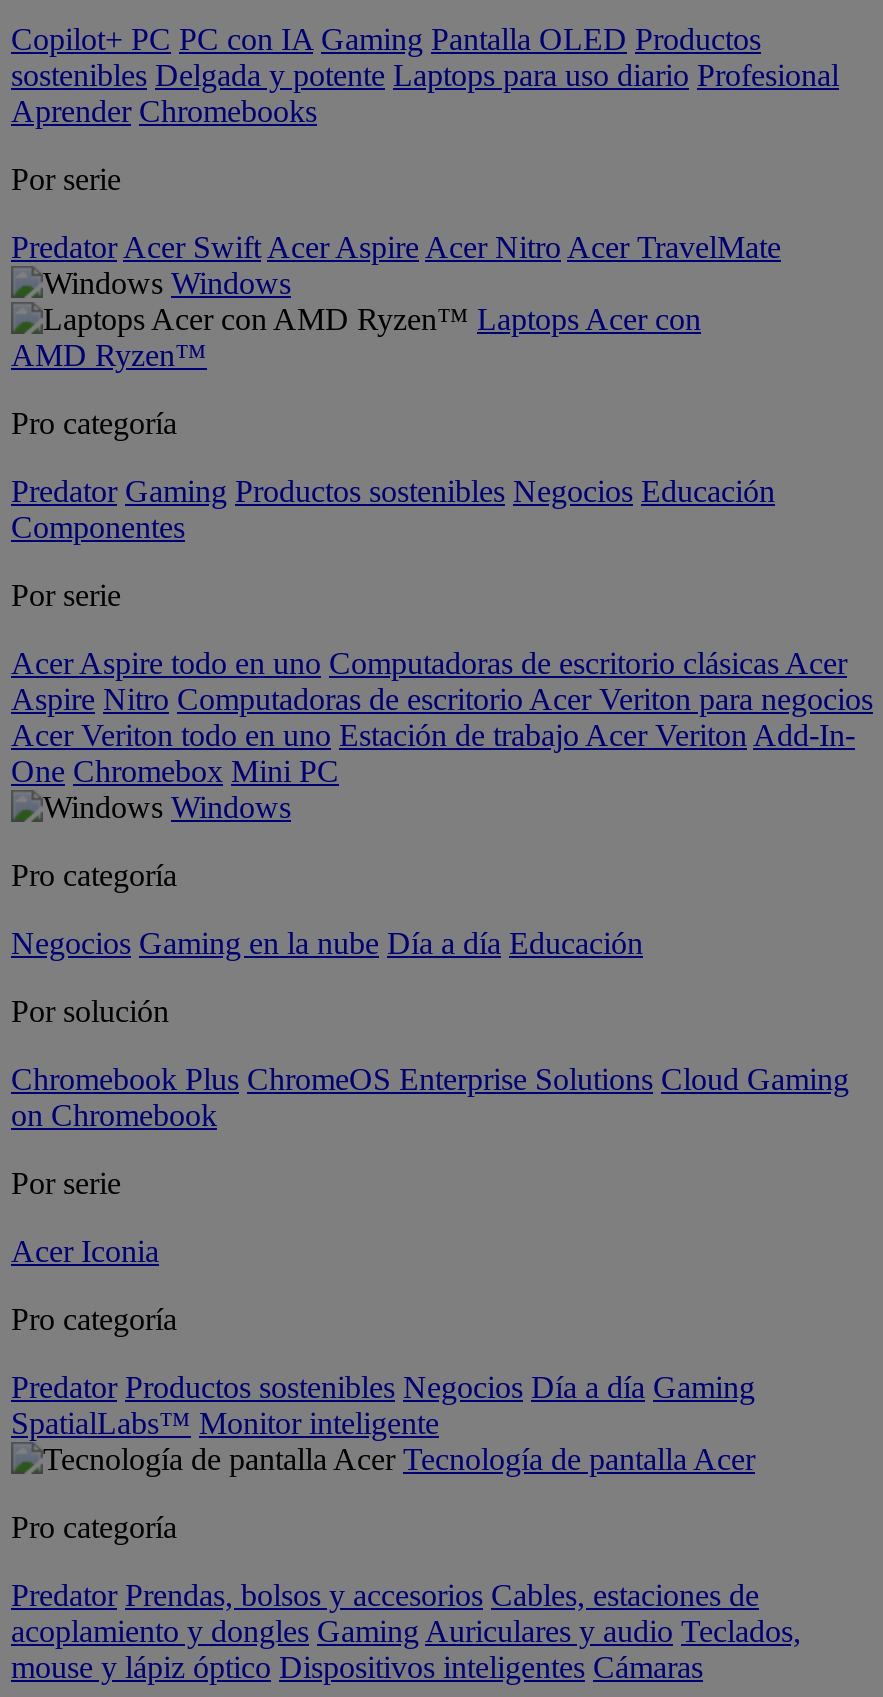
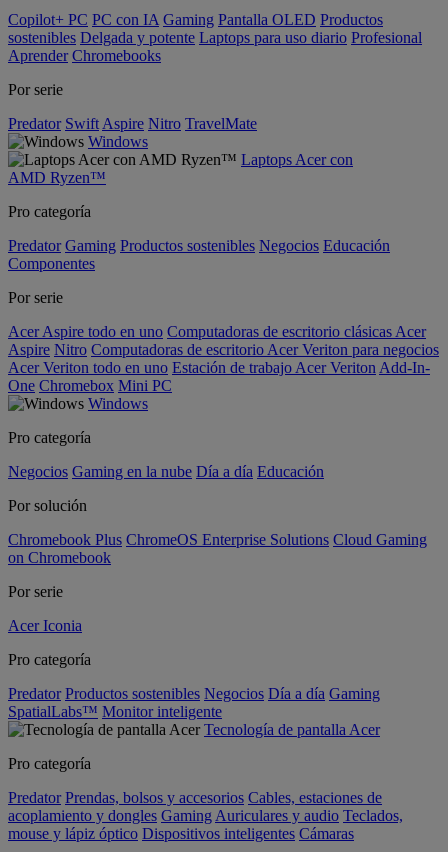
[11,230,781,264] Predator Acer Swift Acer Aspire Acer Nitro Acer TravelMate -> [8,115,257,132] Predator Swift Aspire Nitro TravelMate

